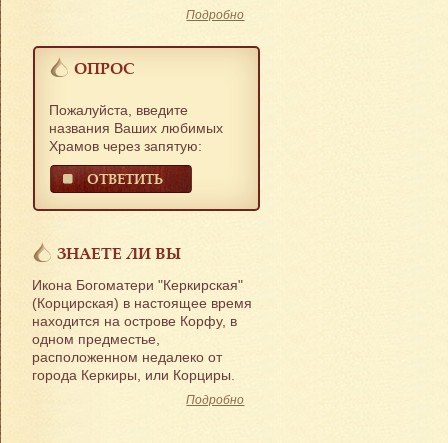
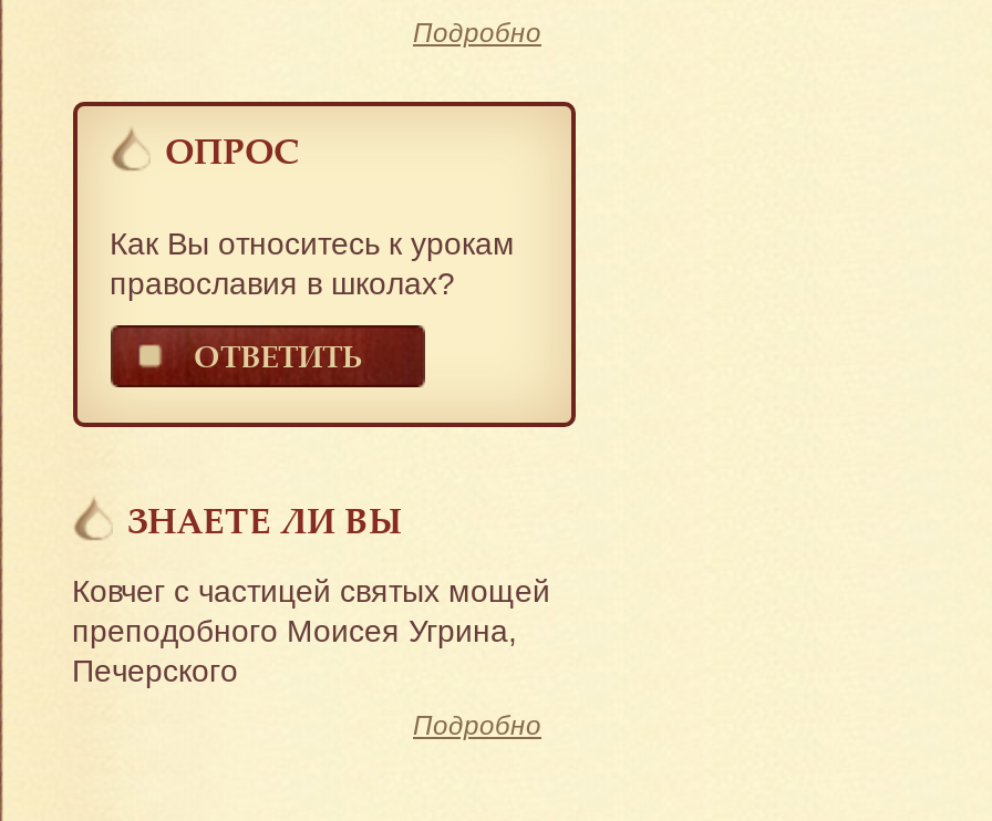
[49,102,223,154] Пожалуйста, введите | названия Ваших любимых | Храмов через запятую: -> [110,226,515,301] Как Вы относитесь к урокам | православия в школах?
[32,277,252,383] Икона Богоматери "Керкирская" | (Корцирская) в настоящее время | находится на острове Корфу, в | одном предместье, | расположенном недалеко от | города Керкиры, или Корциры. -> [72,573,550,688] Ковчег с частицей святых мощей | преподобного Моисея Угрина, | Печерского

